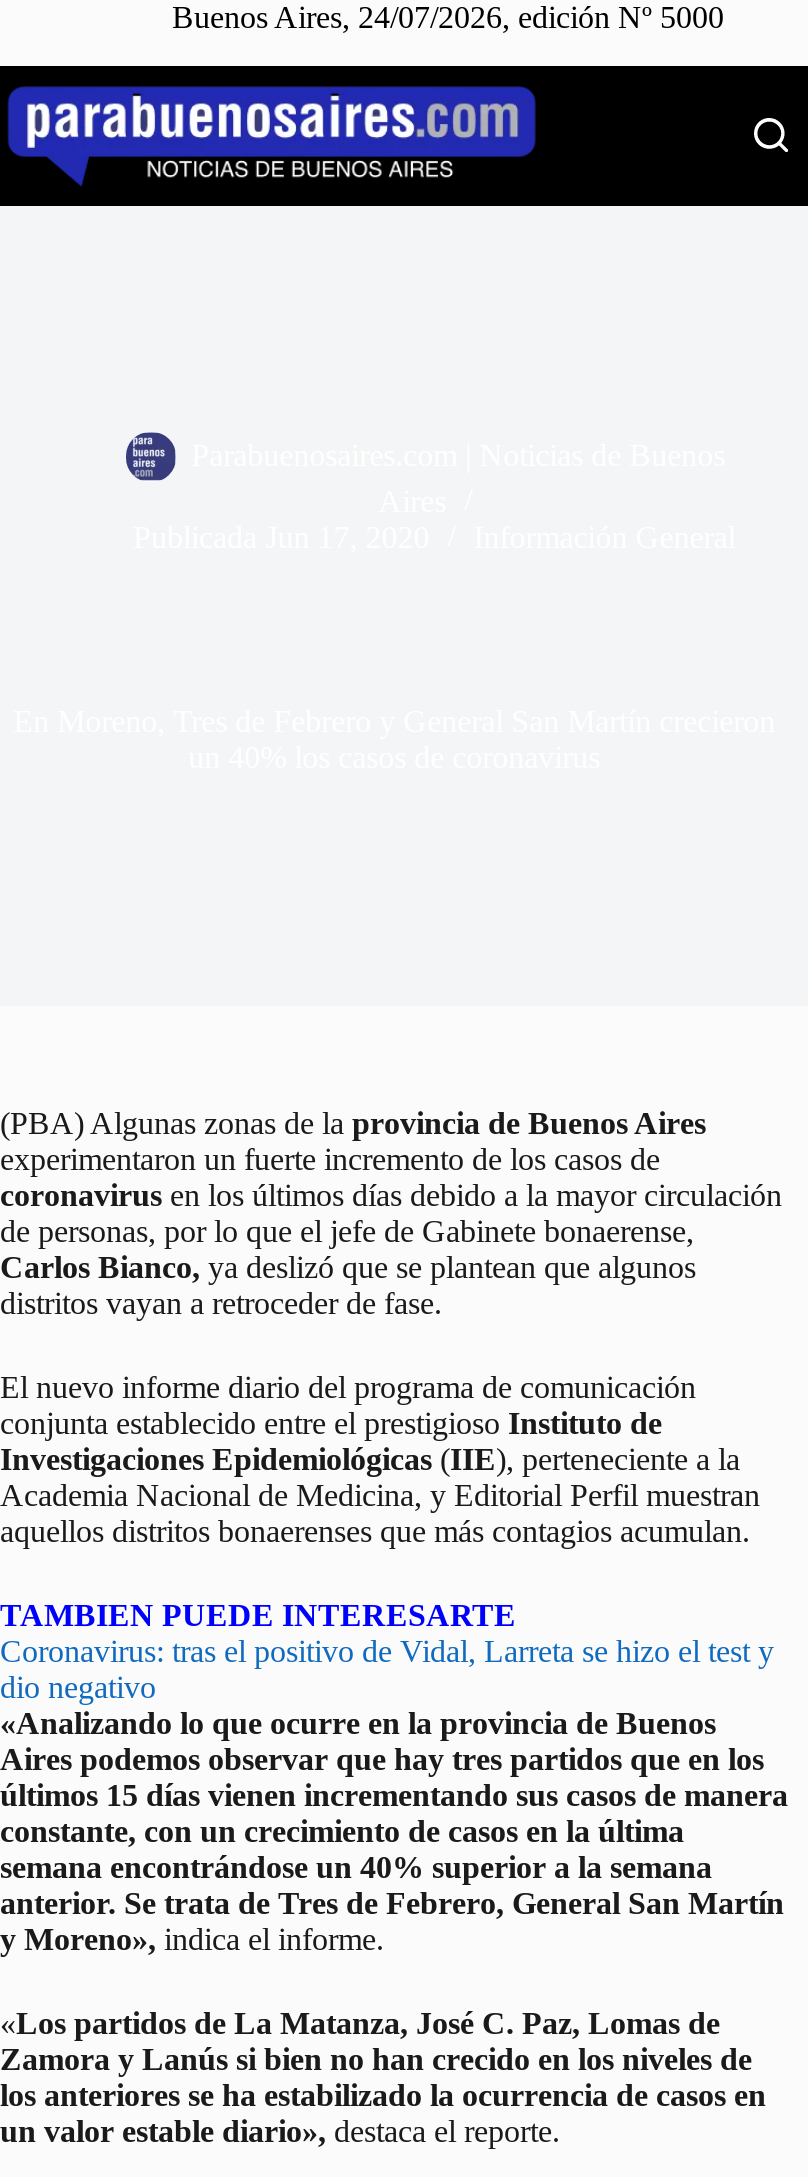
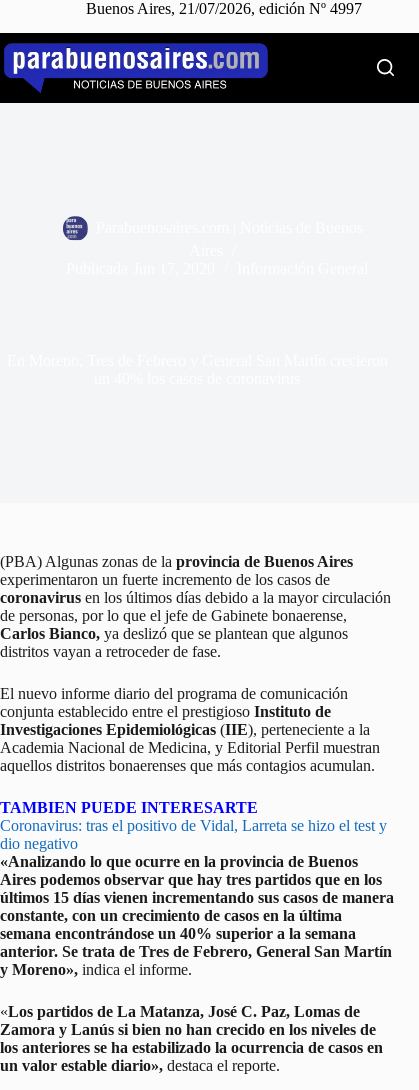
[172,0,724,34] Buenos Aires, 24/07/2026, edición Nº 5000 -> [86,0,362,17] Buenos Aires, 21/07/2026, edición Nº 4997

